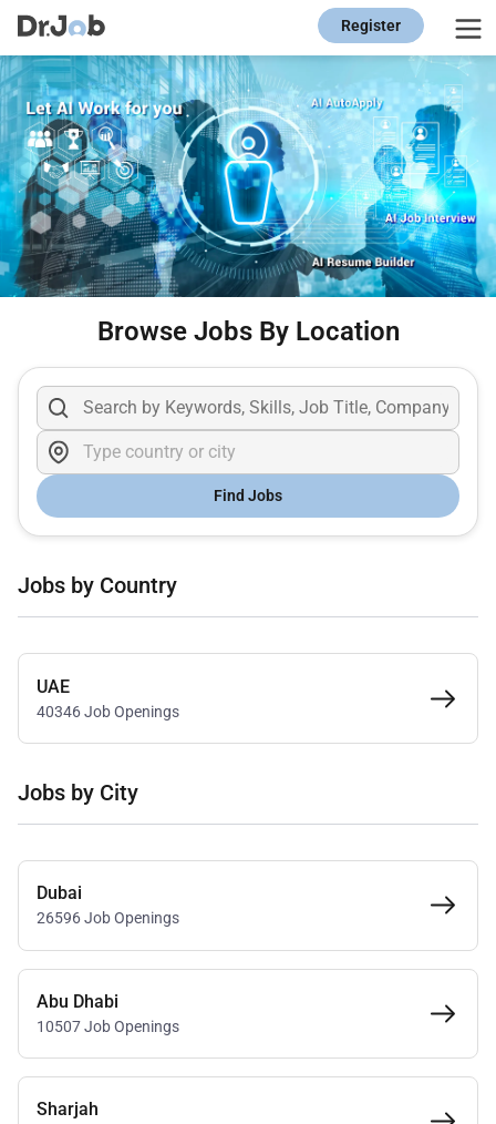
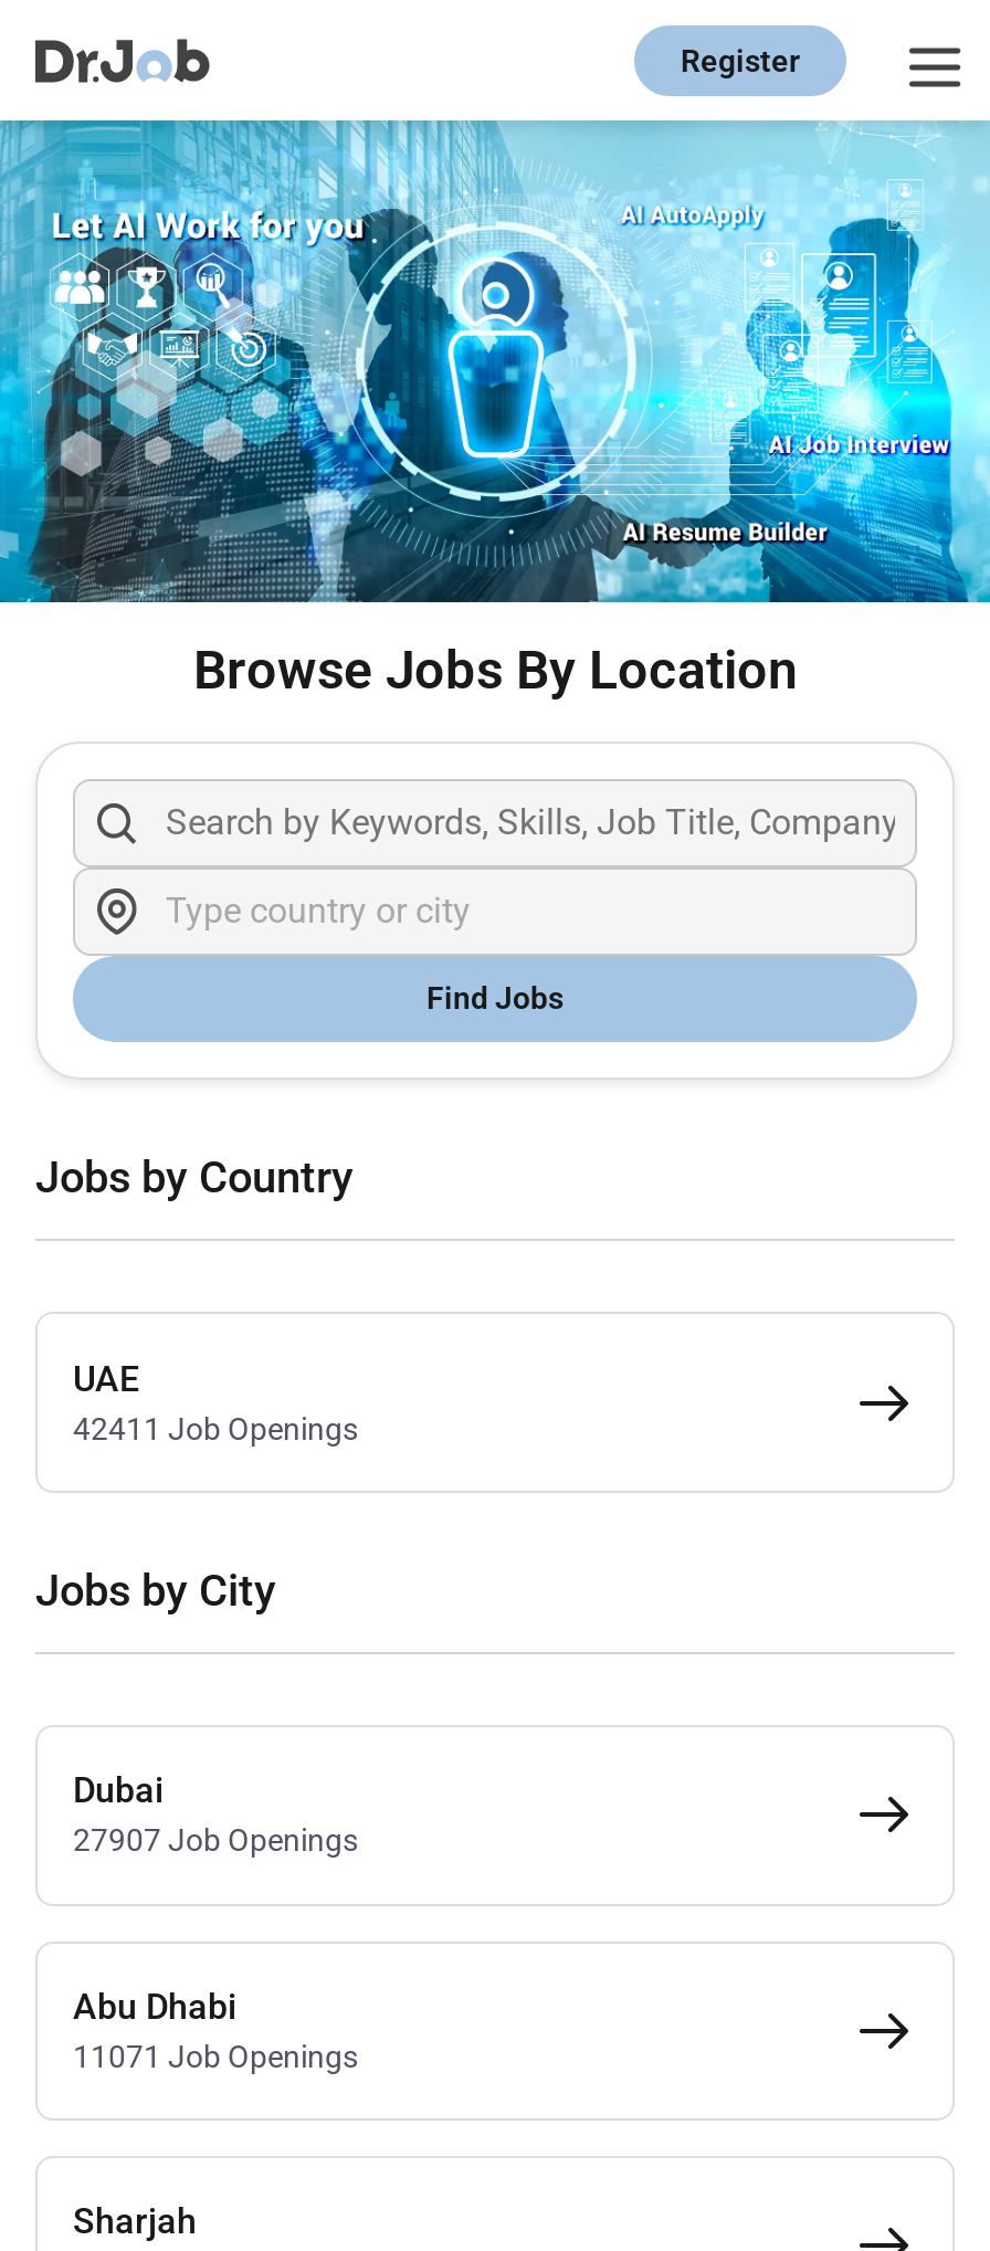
[37,702,179,720] 40346 Job Openings -> [73,1410,358,1446] 42411 Job Openings
[37,909,179,927] 26596 Job Openings -> [73,1823,358,1858] 27907 Job Openings
[37,1017,179,1035] 10507 Job Openings -> [73,2038,358,2074] 11071 Job Openings

